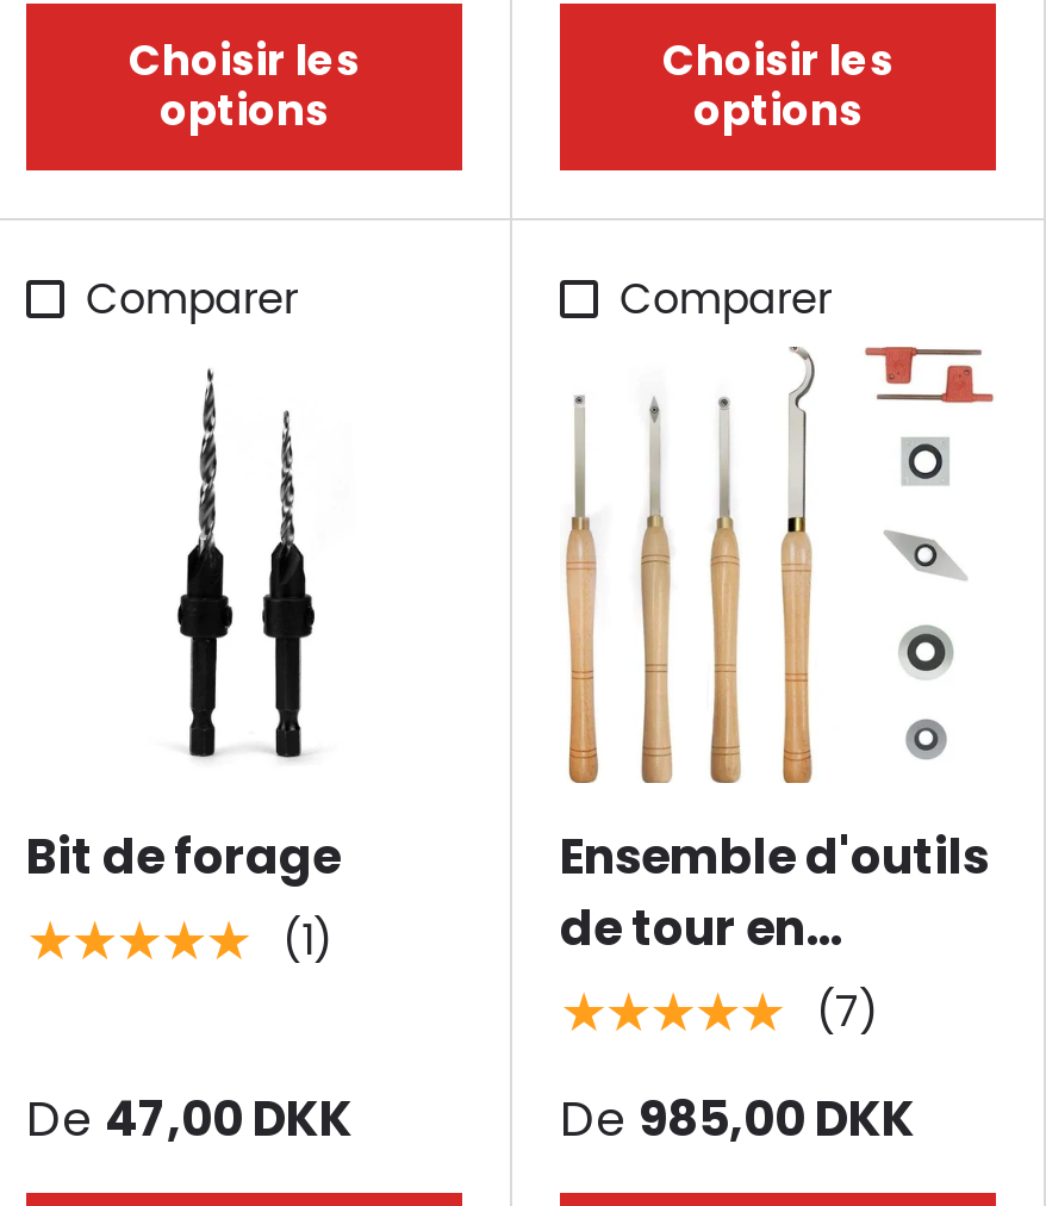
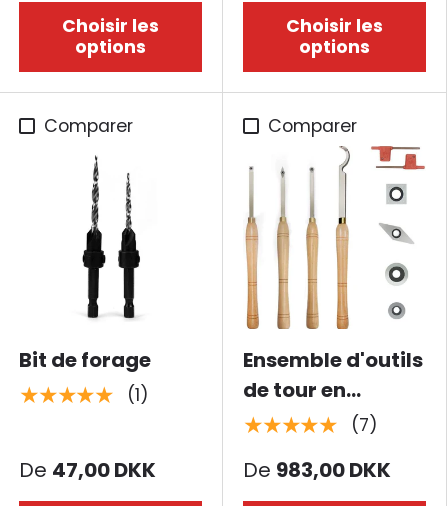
[560,1086,915,1153] De 985,00 DKK -> [243,456,391,484] De 983,00 DKK

